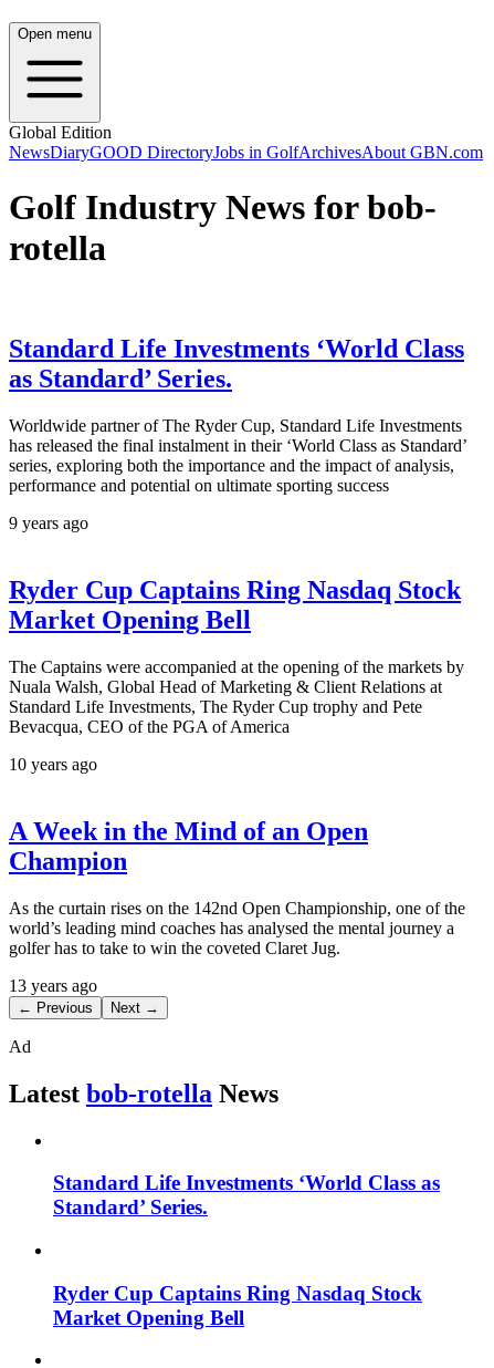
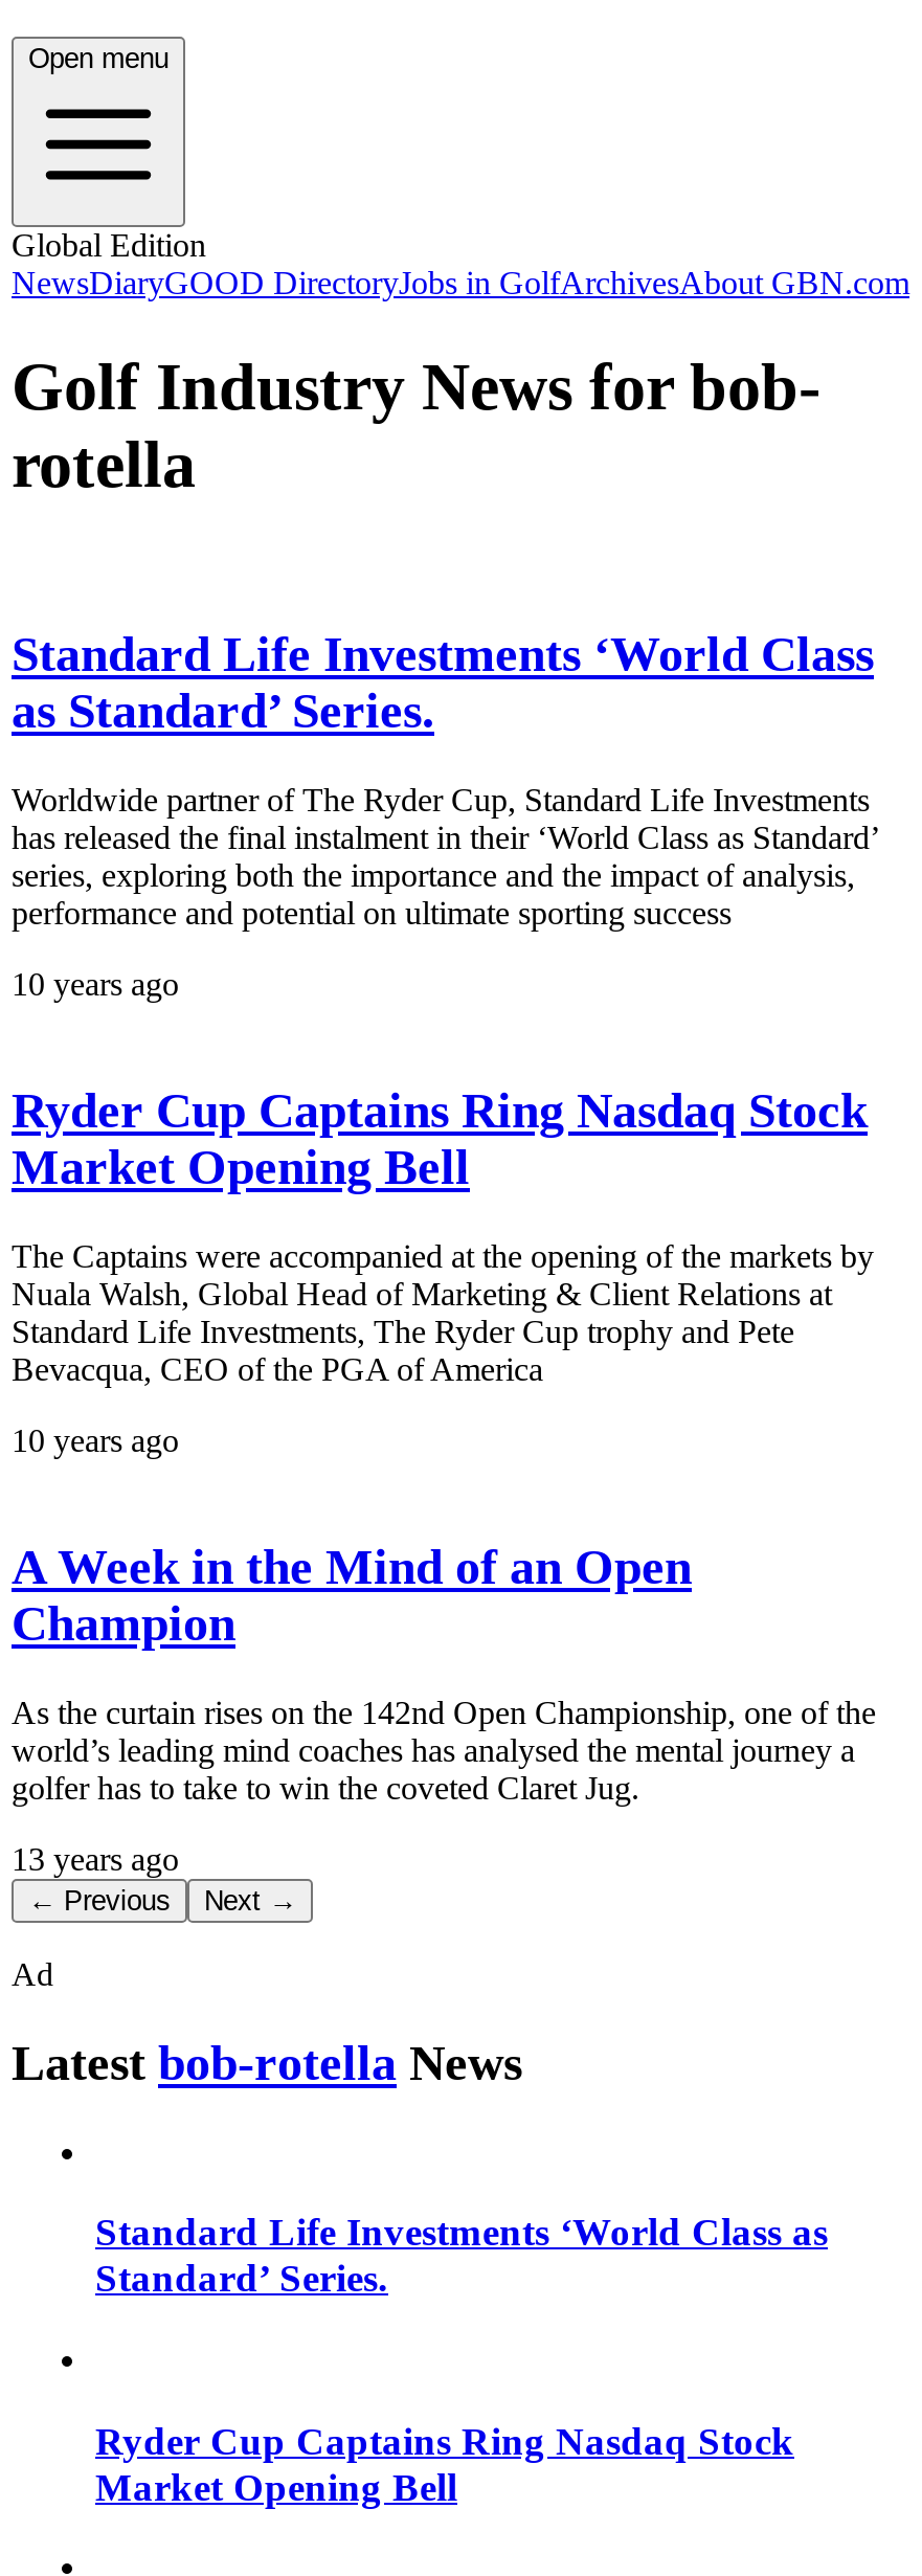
[9,514,88,532] 9 years ago -> [12,966,179,1002] 10 years ago

